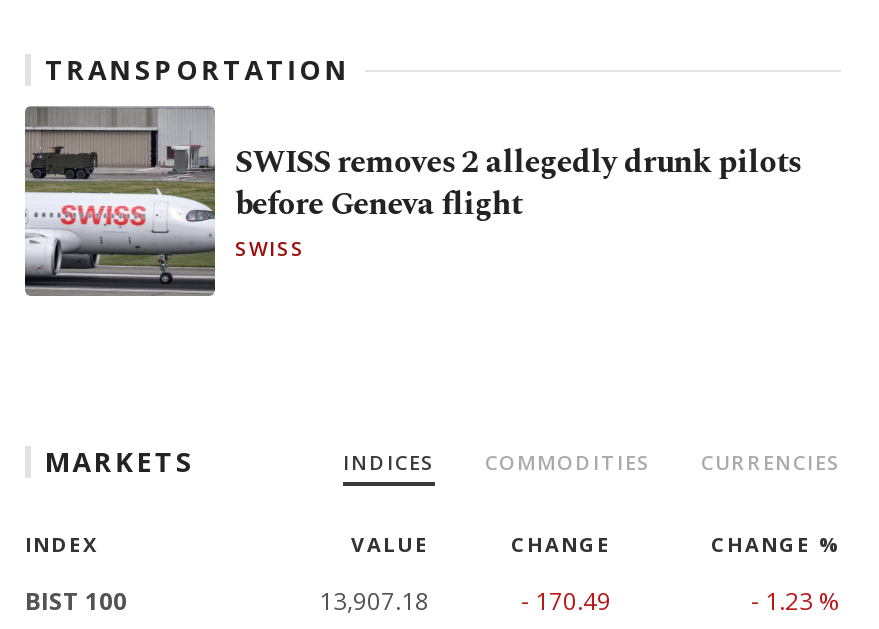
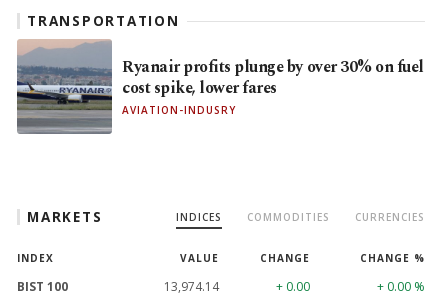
[23,106,801,294] [image] | SWISS removes 2 allegedly drunk pilots | before Geneva flight | SWISS -> [16,39,424,133] [image] | Ryanair profits plunge by over 30% on fuel | cost spike, lower fares | AVIATION-INDUSRY
[319,584,429,618] 13,907.18 -> [164,278,219,295] 13,974.14
[521,584,611,618] - 170.49 -> [276,278,310,295] + 0.00
[751,584,841,618] - 1.23 % -> [377,278,425,295] + 0.00 %

